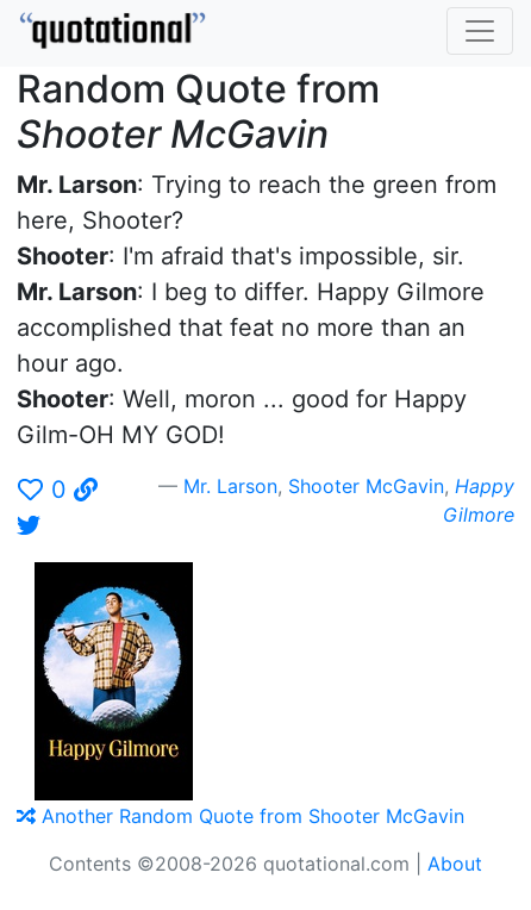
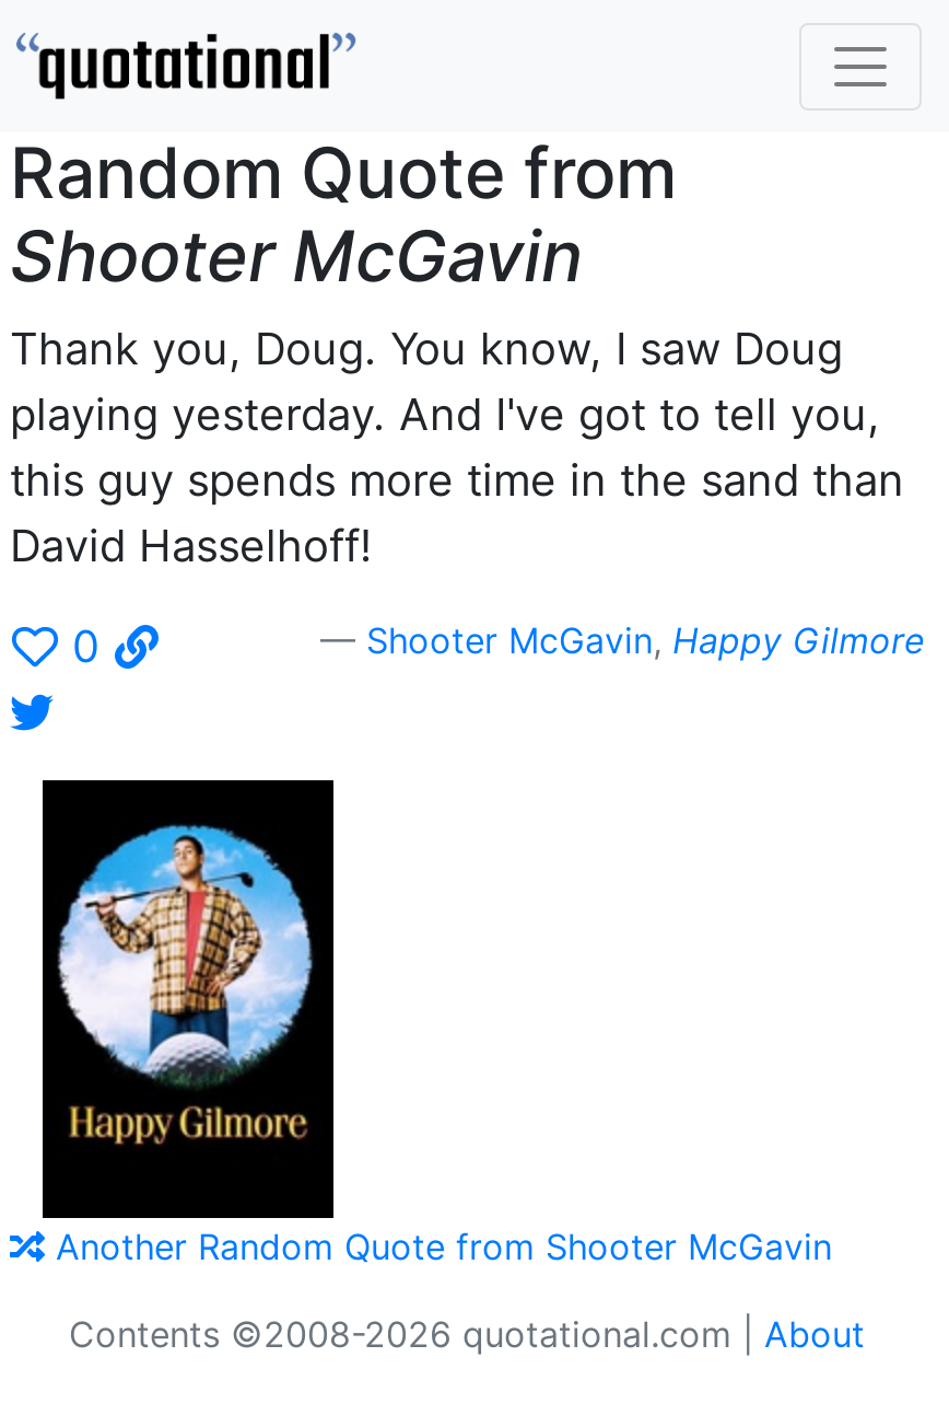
[17,170,496,449] Mr. Larson: Trying to reach the green from | here, Shooter? | Shooter: I'm afraid that's impossible, sir. | Mr. Larson: I beg to differ. Happy Gilmore | accomplished that feat no more than an | hour ago. | Shooter: Well, moron ... good for Happy | Gilm-OH MY GOD! -> [10,323,904,572] Thank you, Doug. You know, I saw Doug | playing yesterday. And I've got to tell you, | this guy spends more time in the sand than | David Hasselhoff!
[183,474,514,526] Mr. Larson, Shooter McGavin, Happy | Gilmore -> [366,618,924,662] Shooter McGavin, Happy Gilmore

